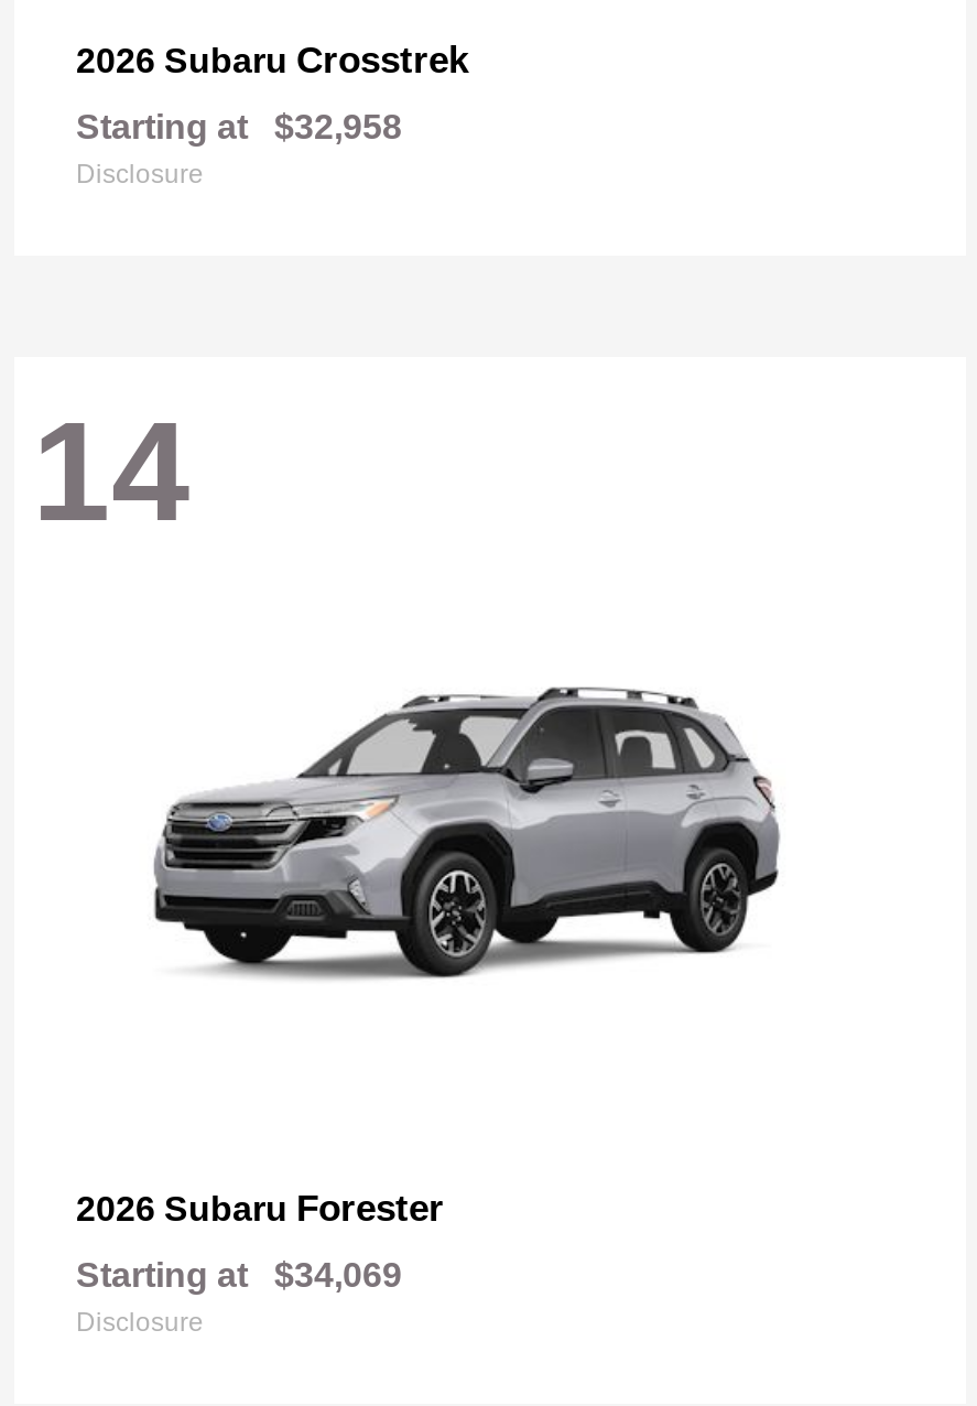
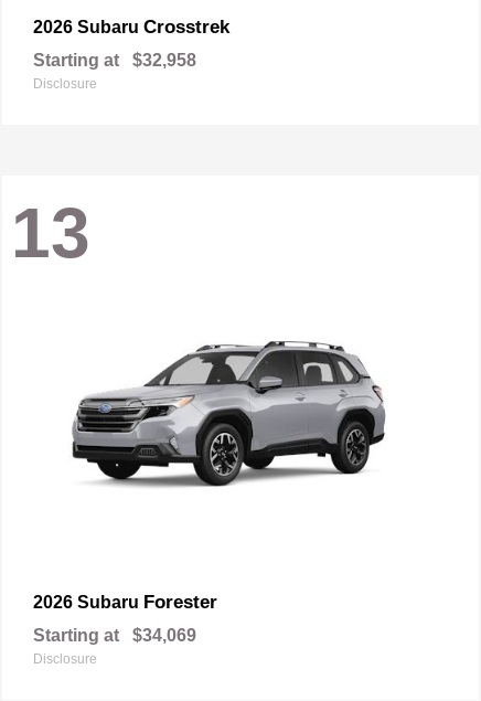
[32,393,191,552] 14 -> [11,194,90,273] 13

